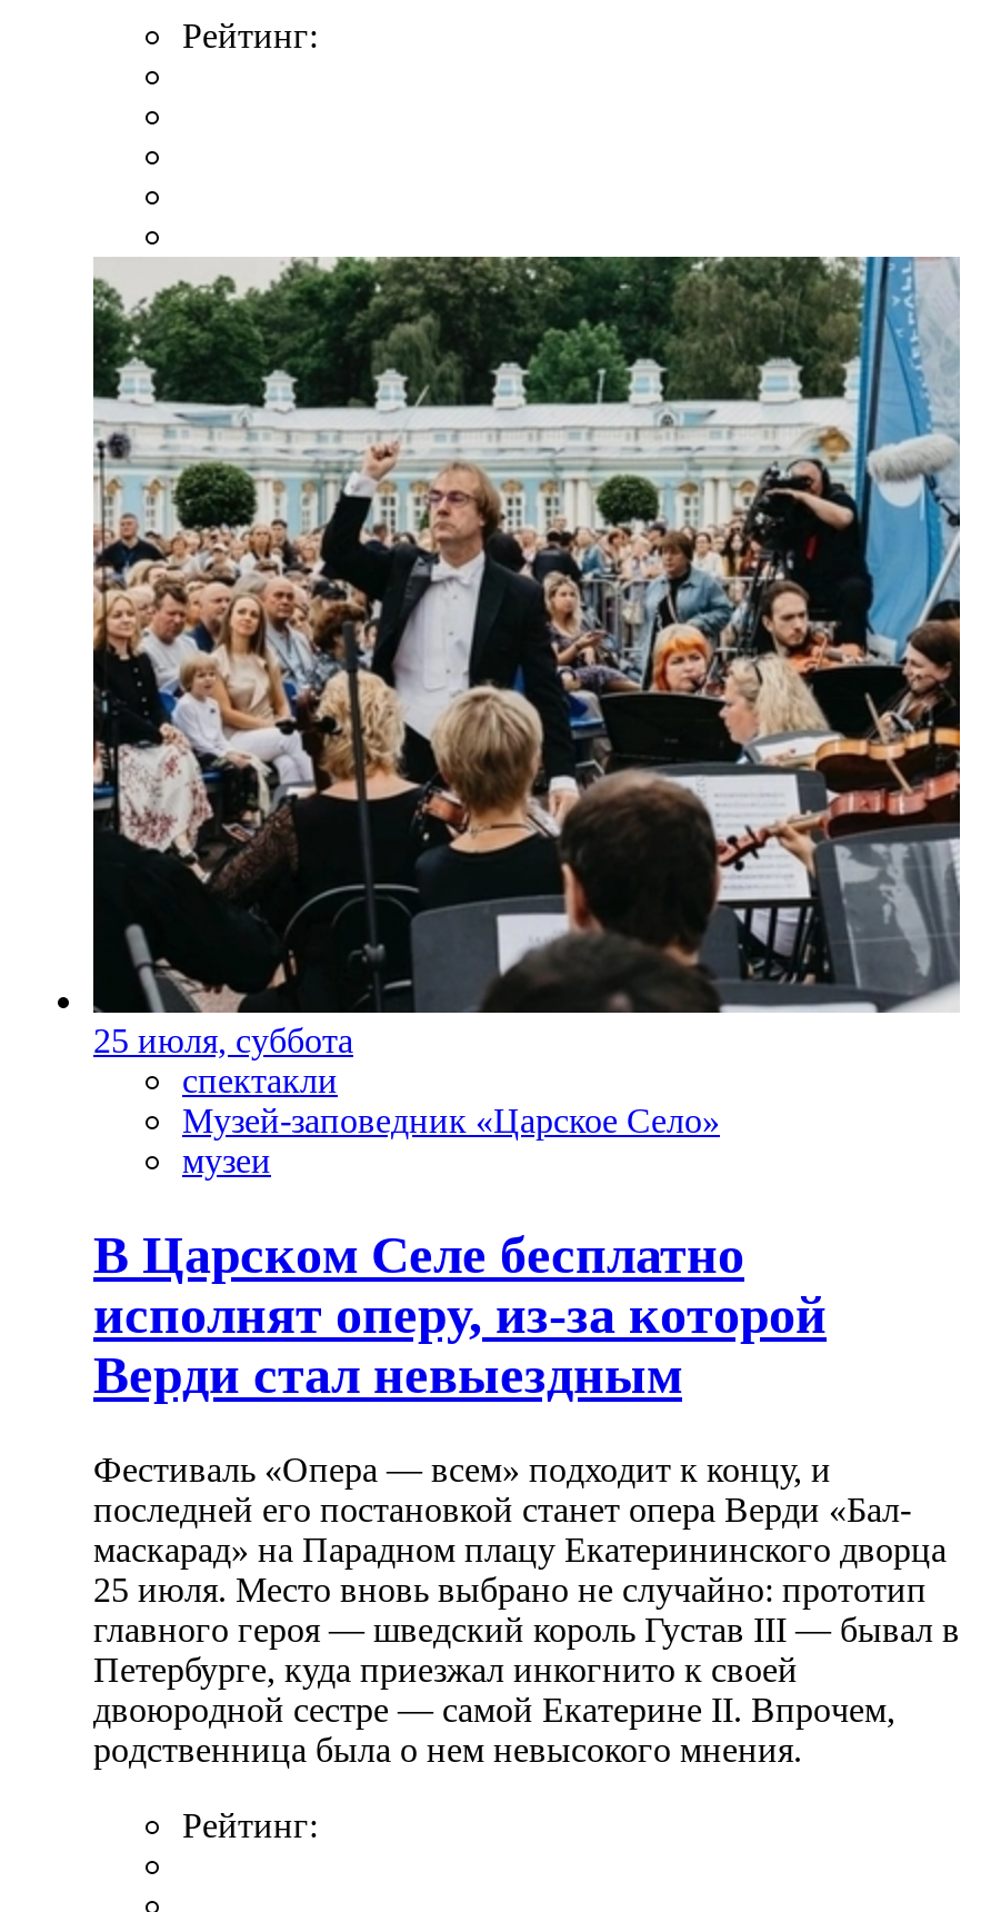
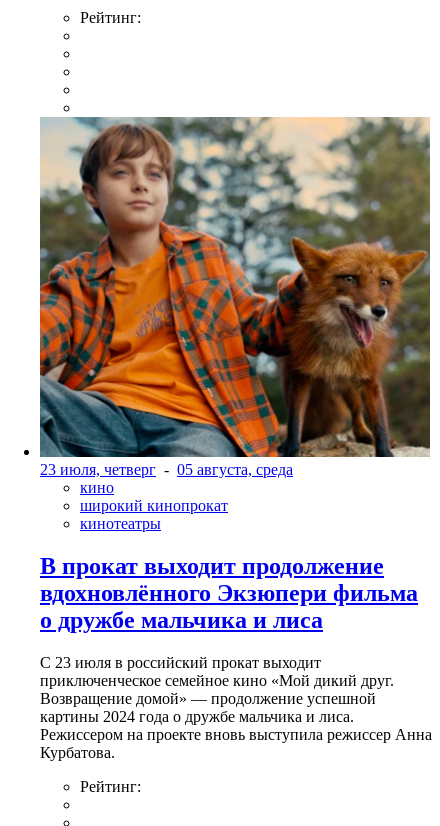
[91,253,962,1179] [image] | 25 июля, суббота | спектакли | Музей-заповедник «Царское Село» | музеи -> [39,117,431,532] [image] | 23 июля, четверг - 05 августа, среда | кино | широкий кинопрокат | кинотеатры
[93,1225,827,1403] В Царском Селе бесплатно | исполнят оперу, из-за которой | Верди стал невыездным -> [40,553,418,633] В прокат выходит продолжение | вдохновлённого Экзюпери фильма | о дружбе мальчика и лиса
[93,1449,960,1767] Фестиваль «Опера — всем» подходит к концу, и | последней его постановкой станет опера Верди «Бал- | маскарад» на Парадном плацу Екатерининского дворца | 25 июля. Место вновь выбрано не случайно: прототип | главного героя — шведский король Густав III — бывал в | Петербурге, куда приезжал инкогнито к своей | двоюродной сестре — самой Екатерине II. Впрочем, | родственница была о нем невысокого мнения. -> [40,654,432,761] С 23 июля в российский прокат выходит | приключенческое семейное кино «Мой дикий друг. | Возвращение домой» — продолжение успешной | картины 2024 года о дружбе мальчика и лиса. | Режиссером на проекте вновь выступила режиссер Анна | Курбатова.

